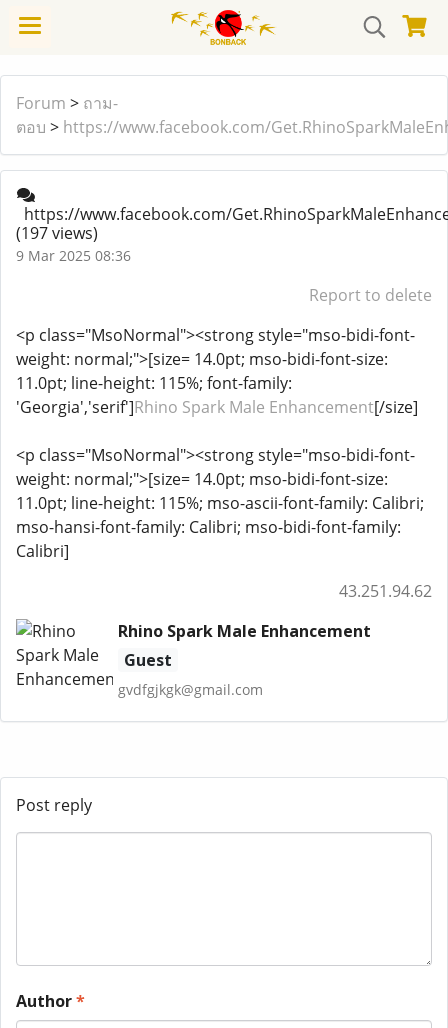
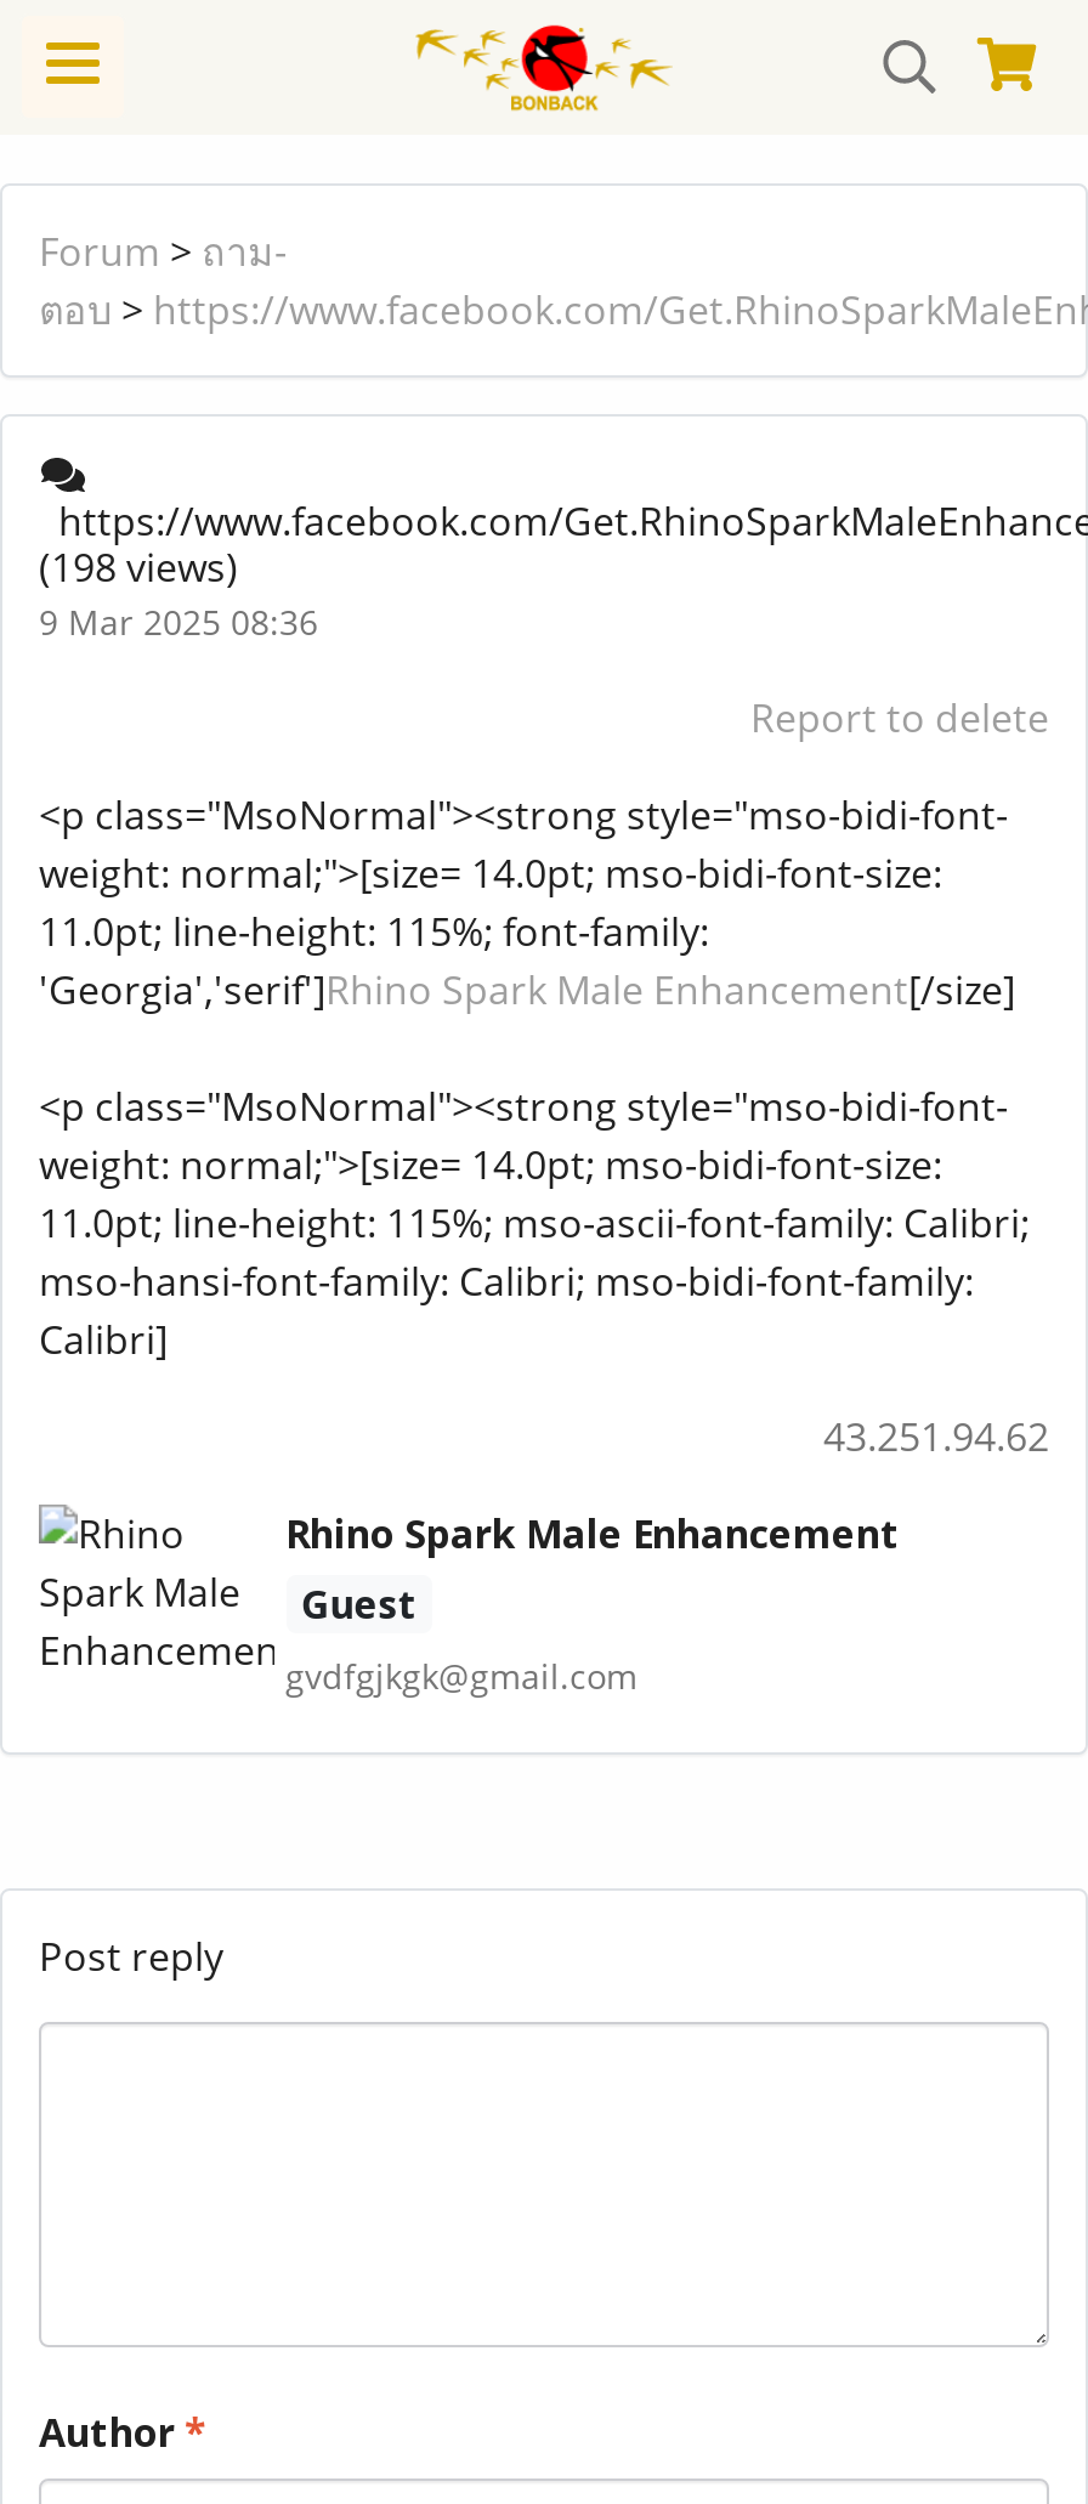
[16,222,98,244] (197 views) -> [39,540,238,594] (198 views)

